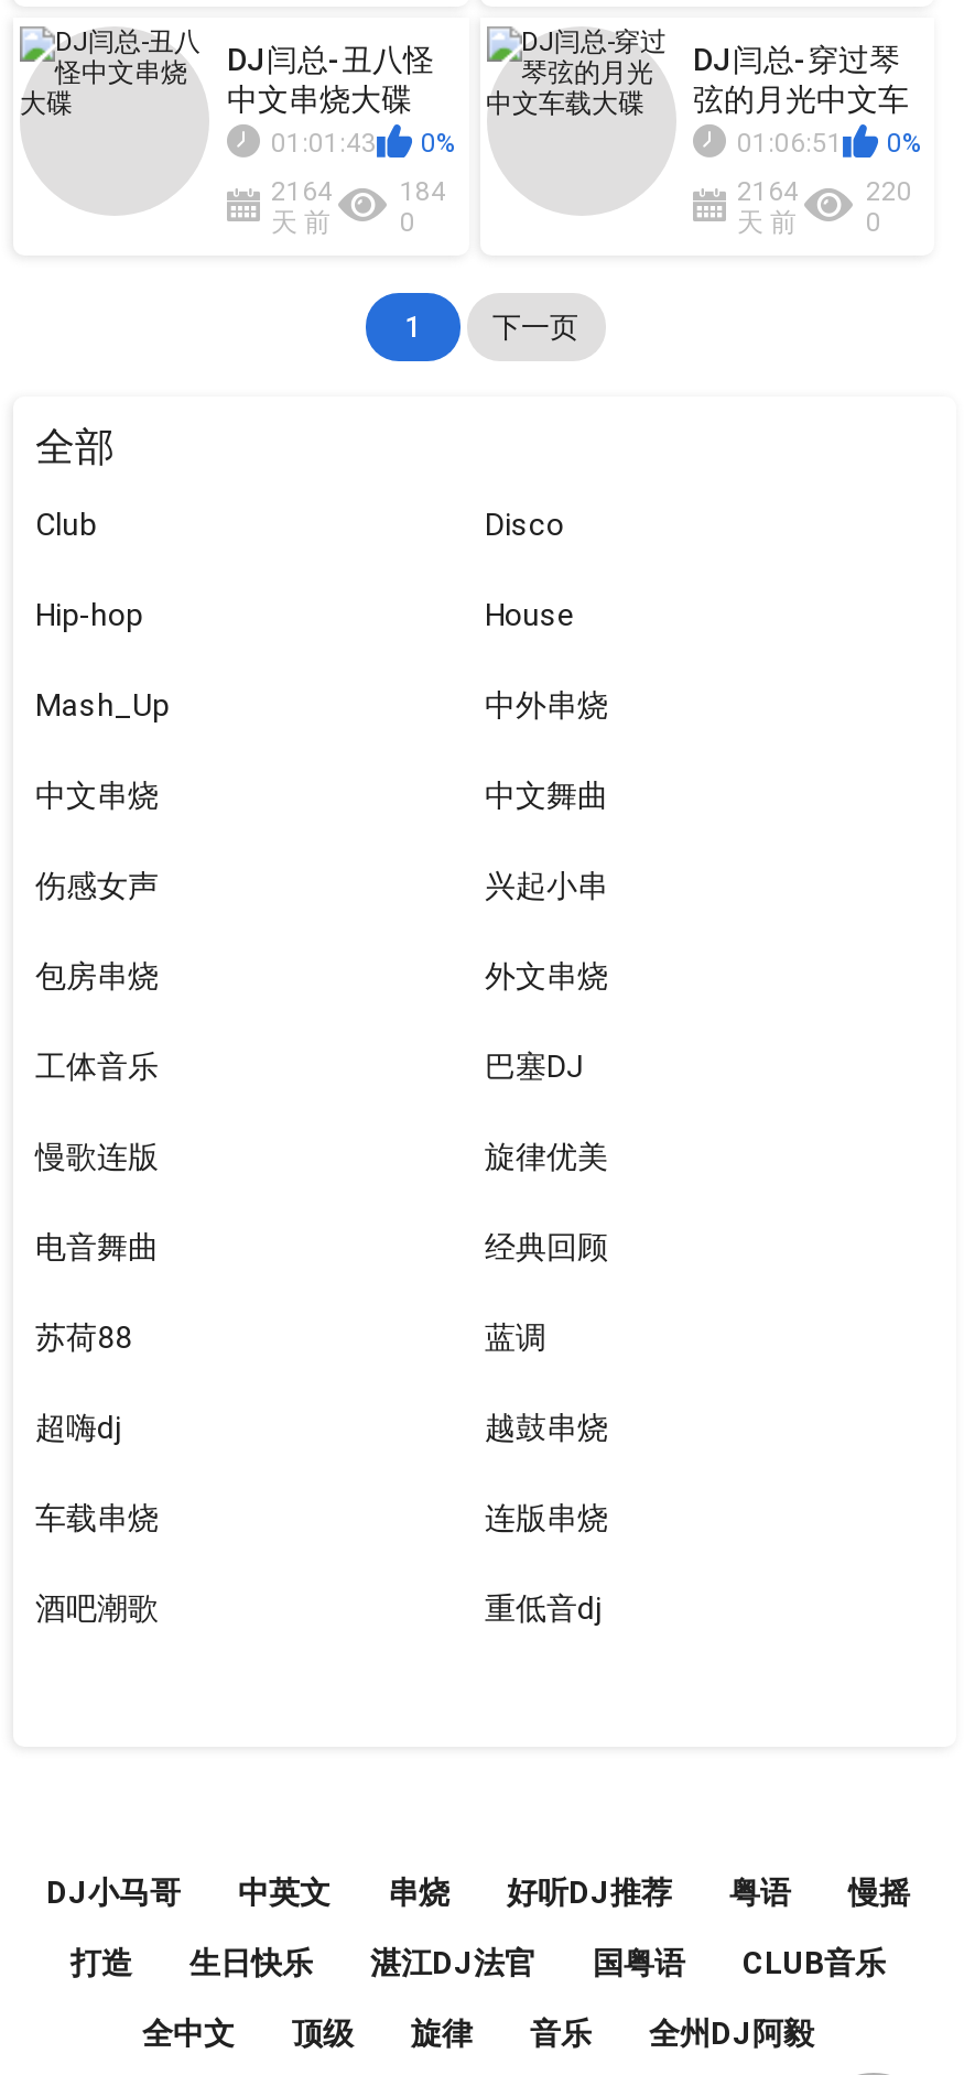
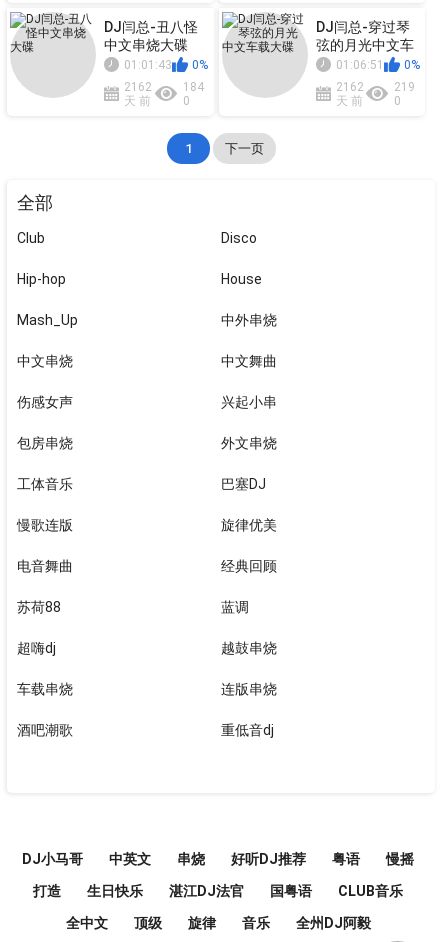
[271,176,333,207] 2164 -> [124,80,152,94] 2162
[737,176,799,207] 2164 -> [335,80,363,94] 2162
[866,176,912,207] 220 -> [394,80,415,94] 219

